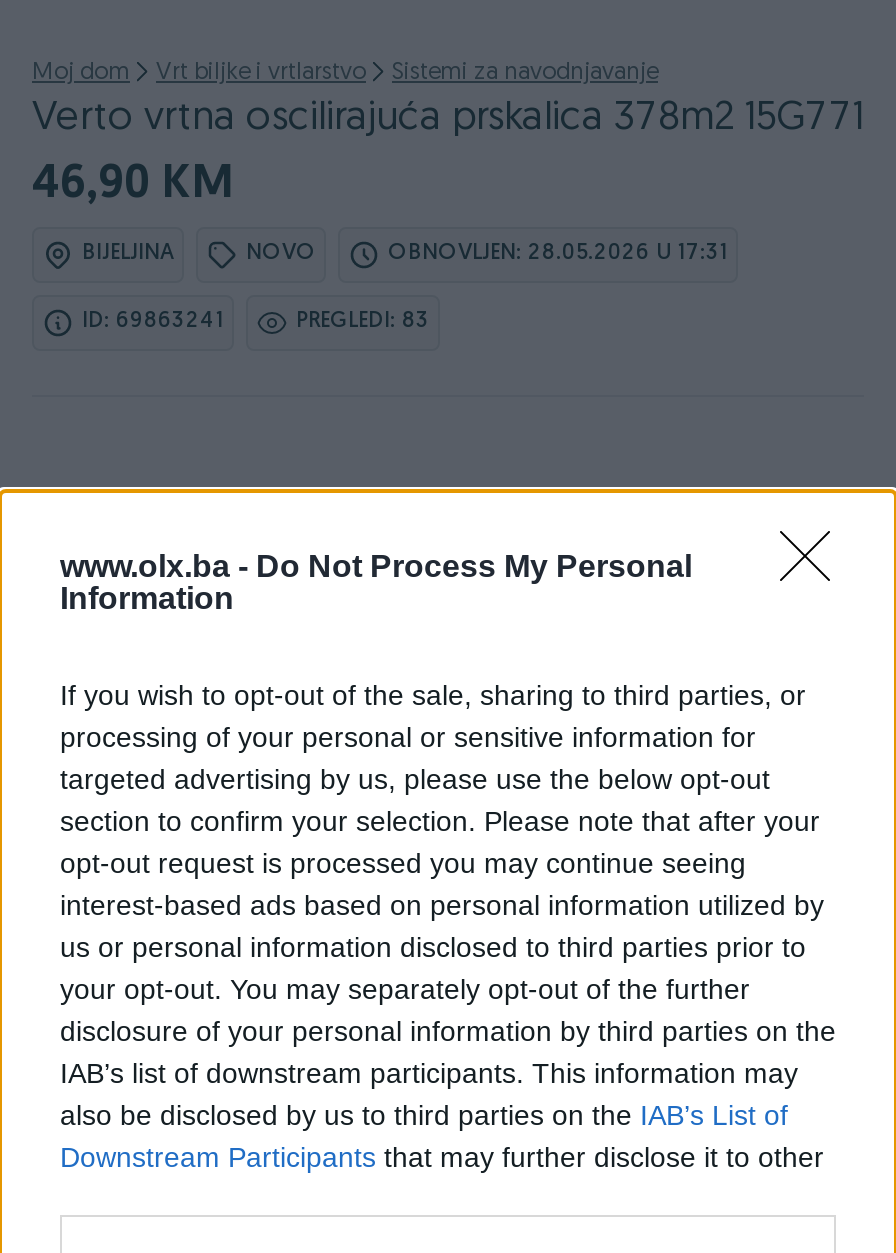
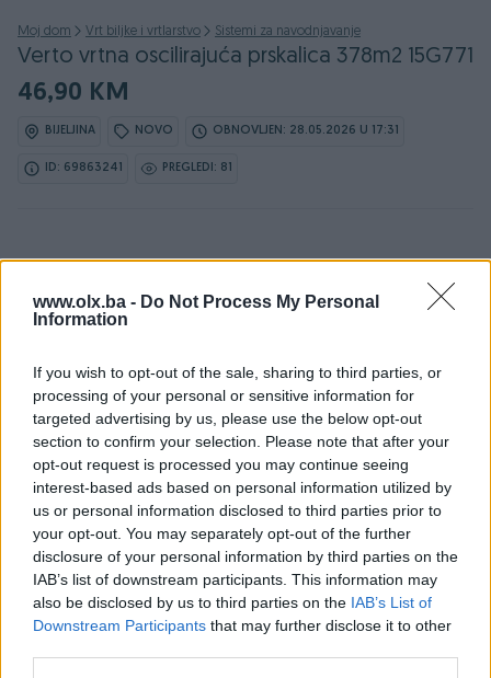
[296,311,430,333] PREGLEDI: 83 -> [162,162,232,174] PREGLEDI: 81

